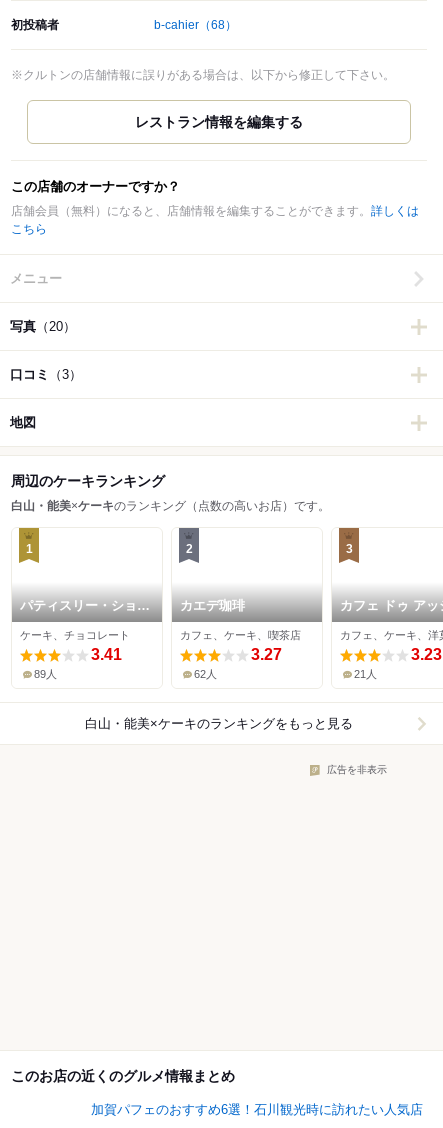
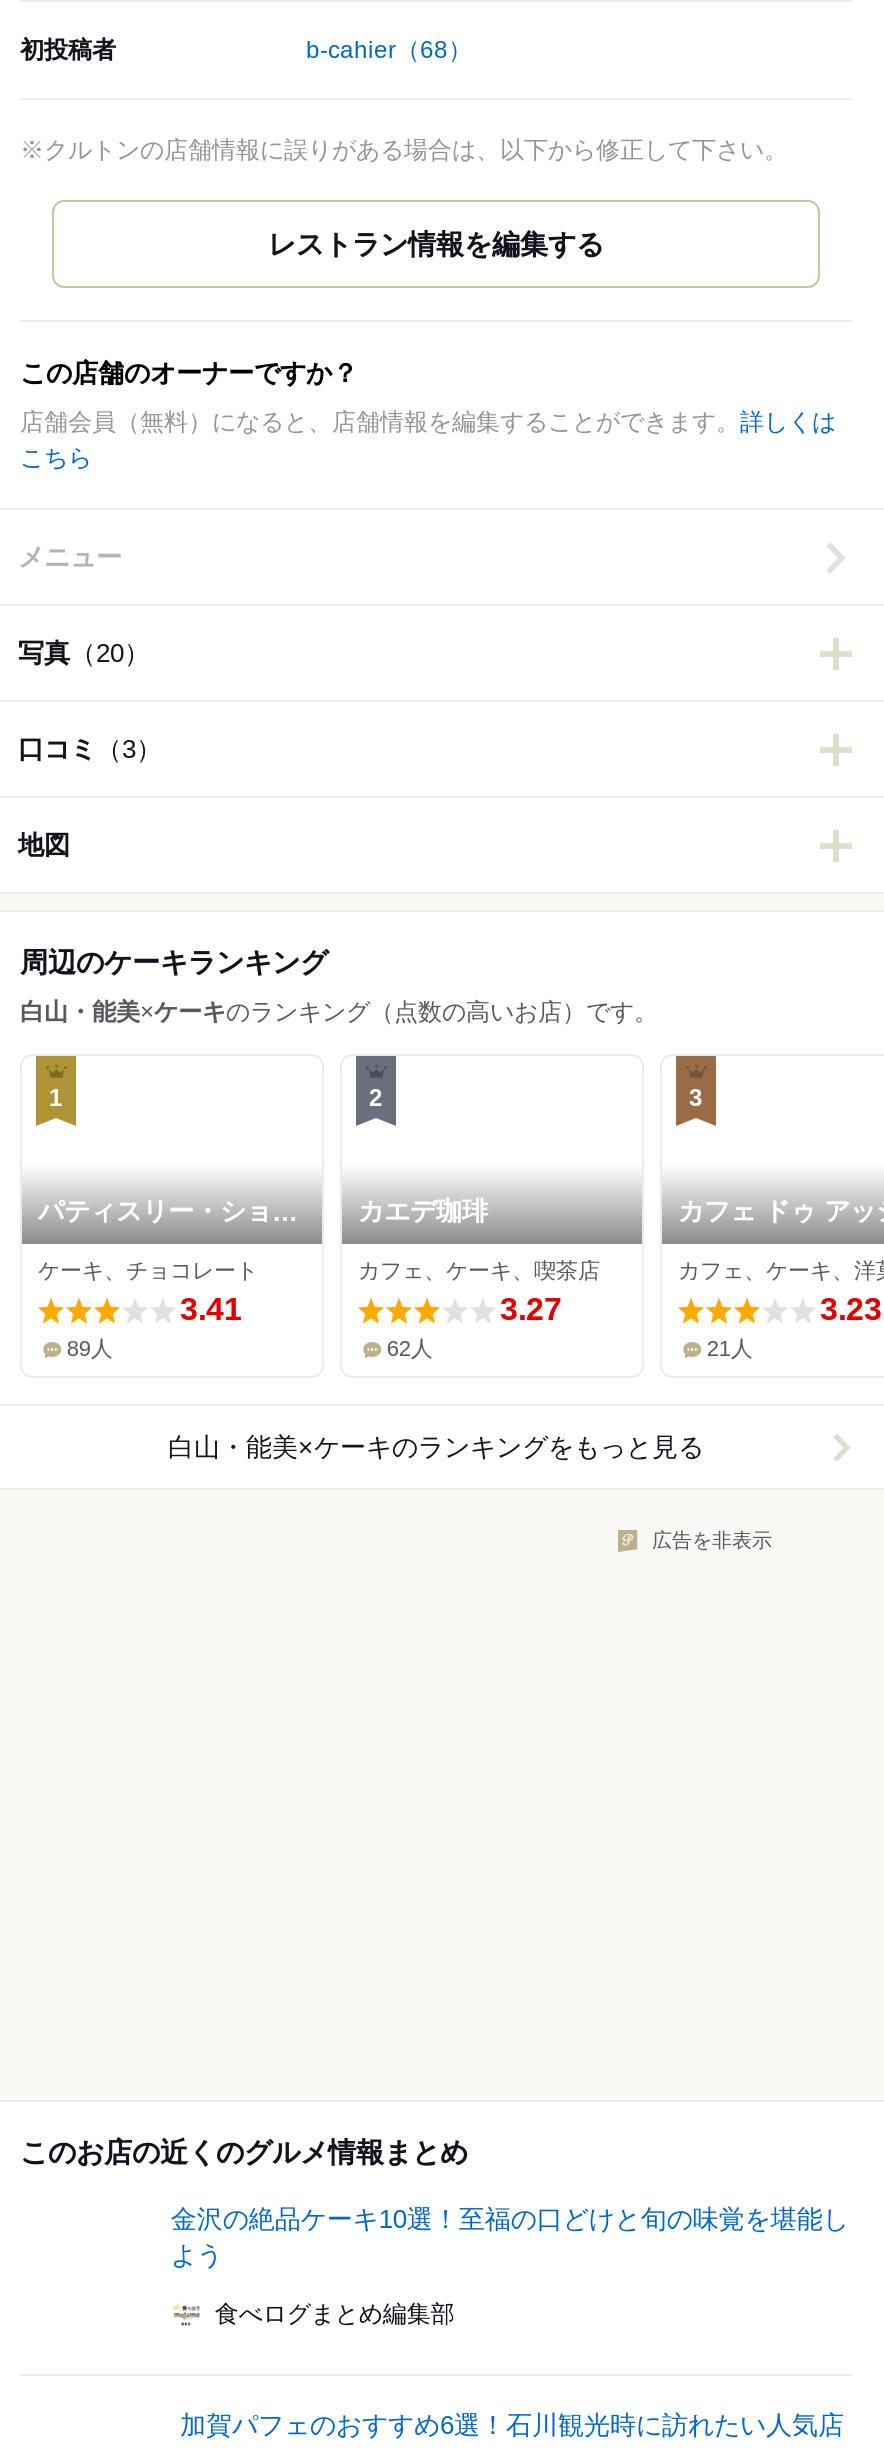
none -> [171,2205,849,2329] 金沢の絶品ケーキ10選！至福の口どけと旬の味覚を堪能し | よう | 食べログまとめ編集部

